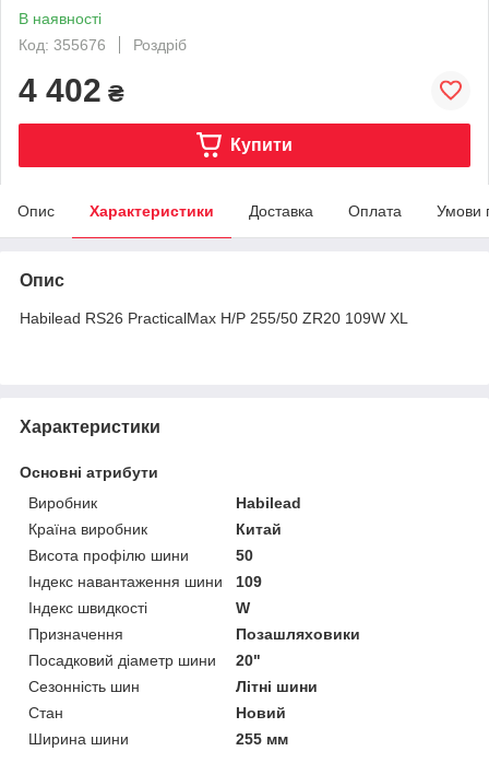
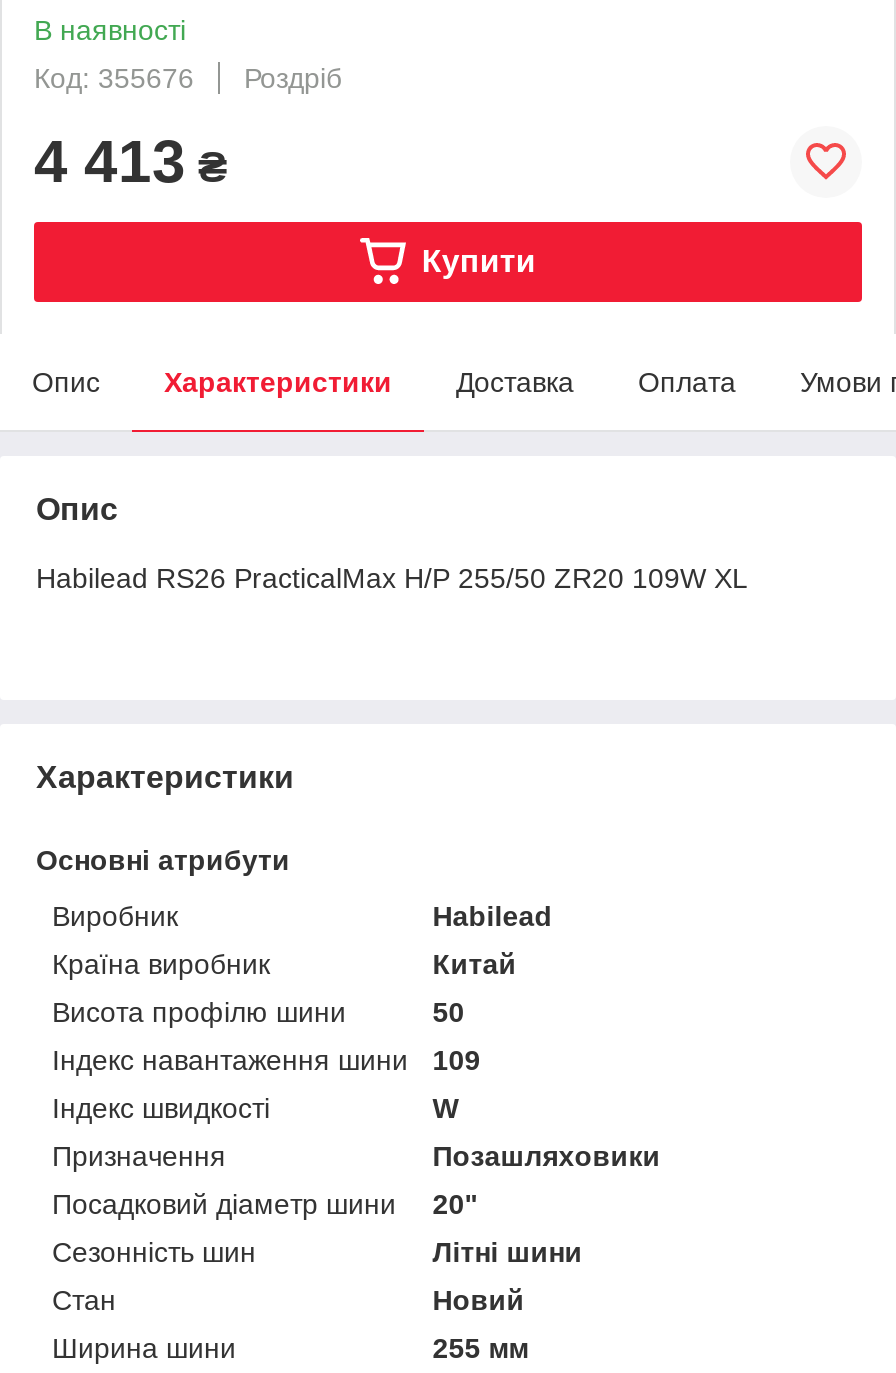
[19,72,124,108] 4 402 ₴ -> [34,128,228,194] 4 413 ₴

